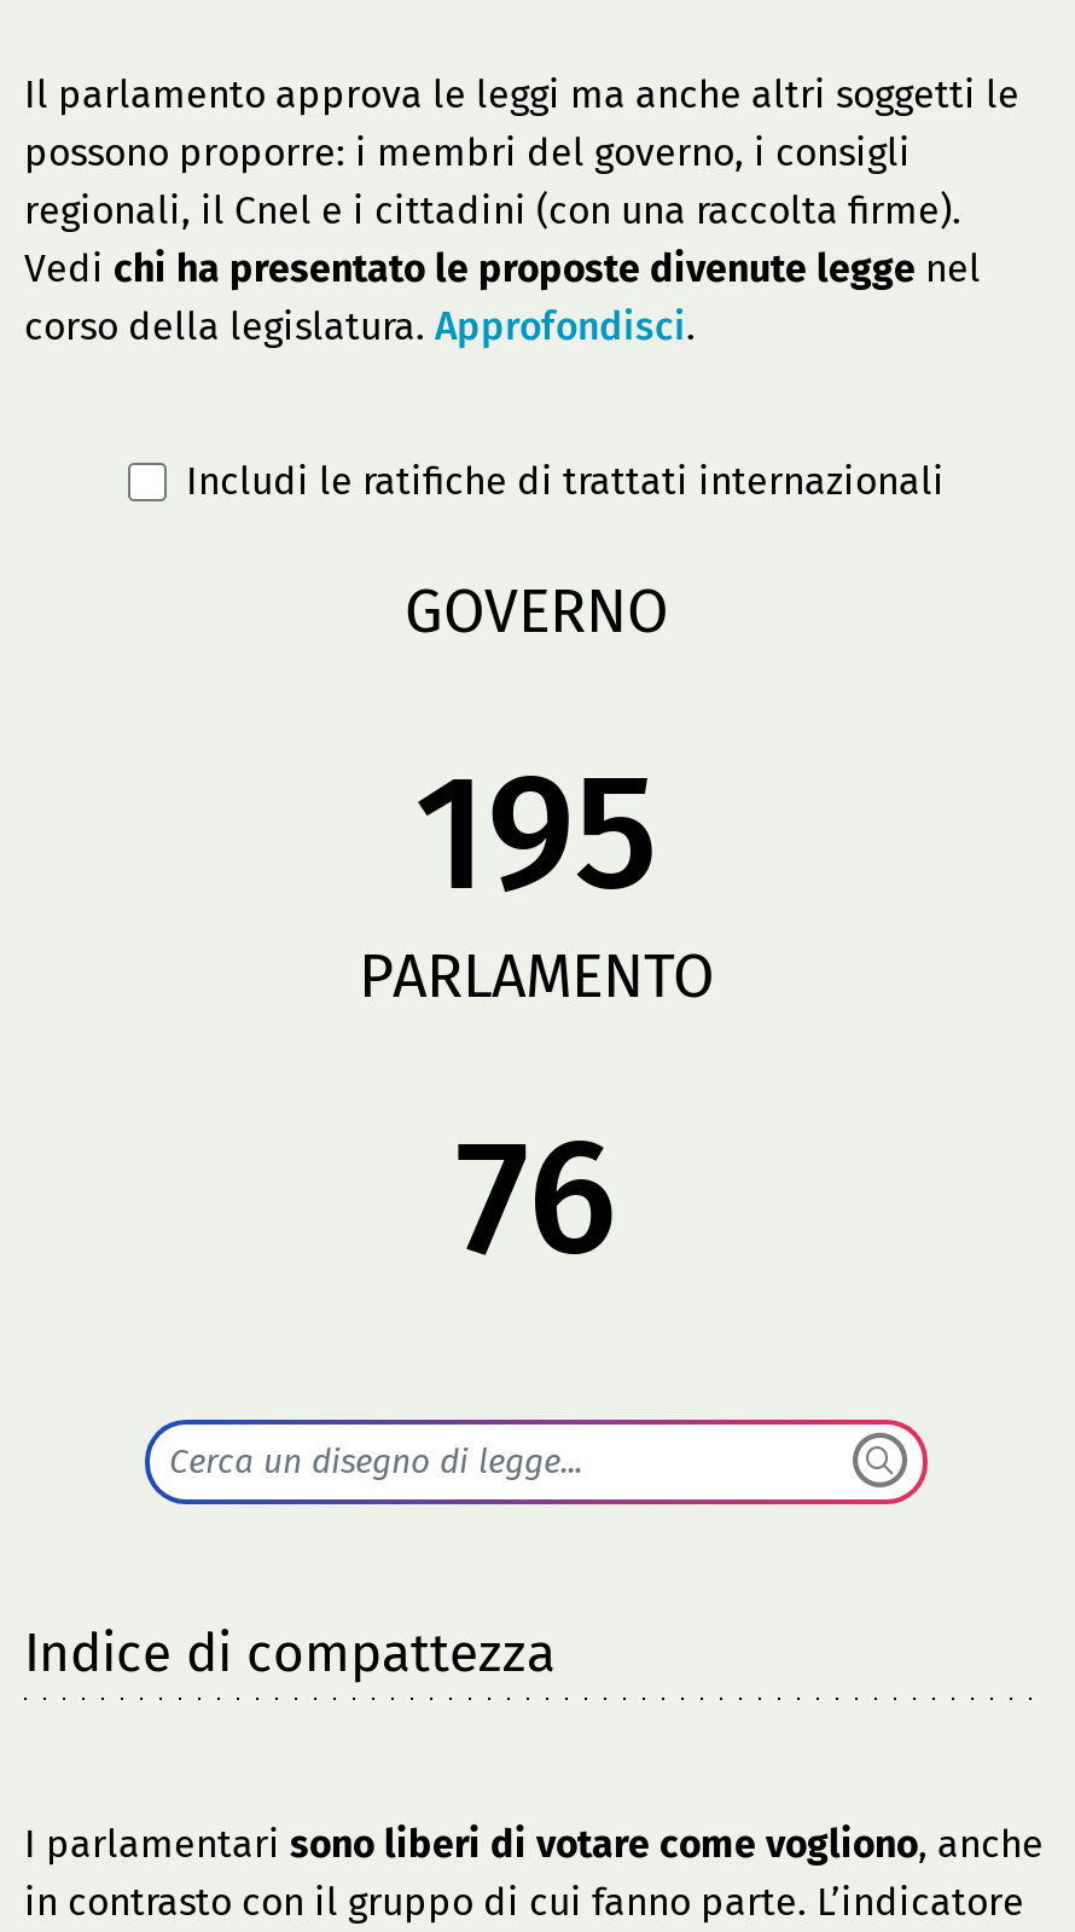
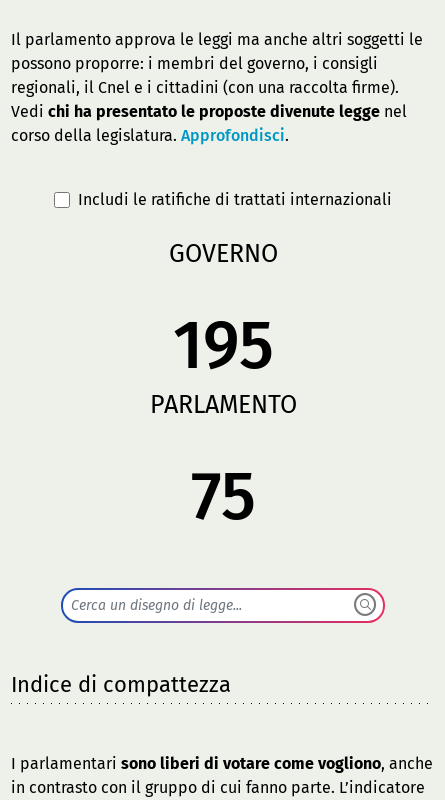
[455,1101,617,1296] 76 -> [190,456,255,537] 75

